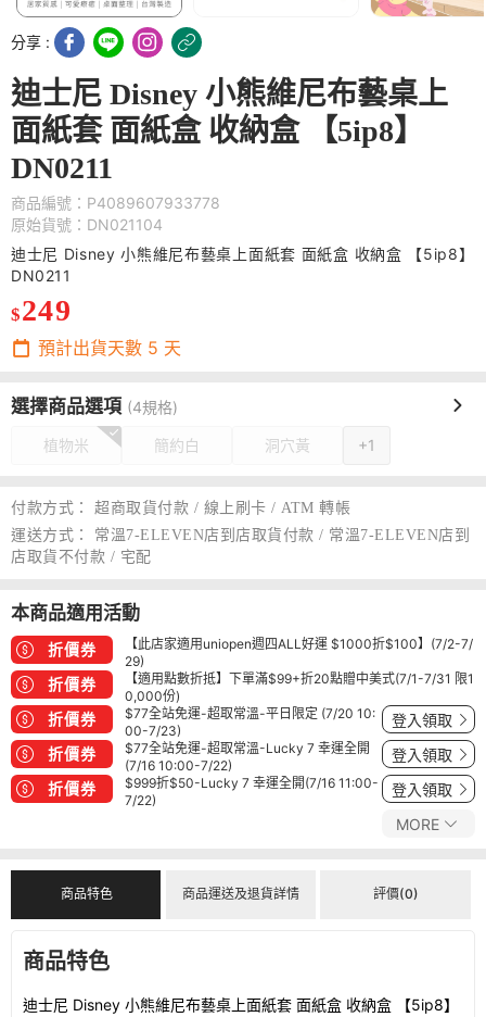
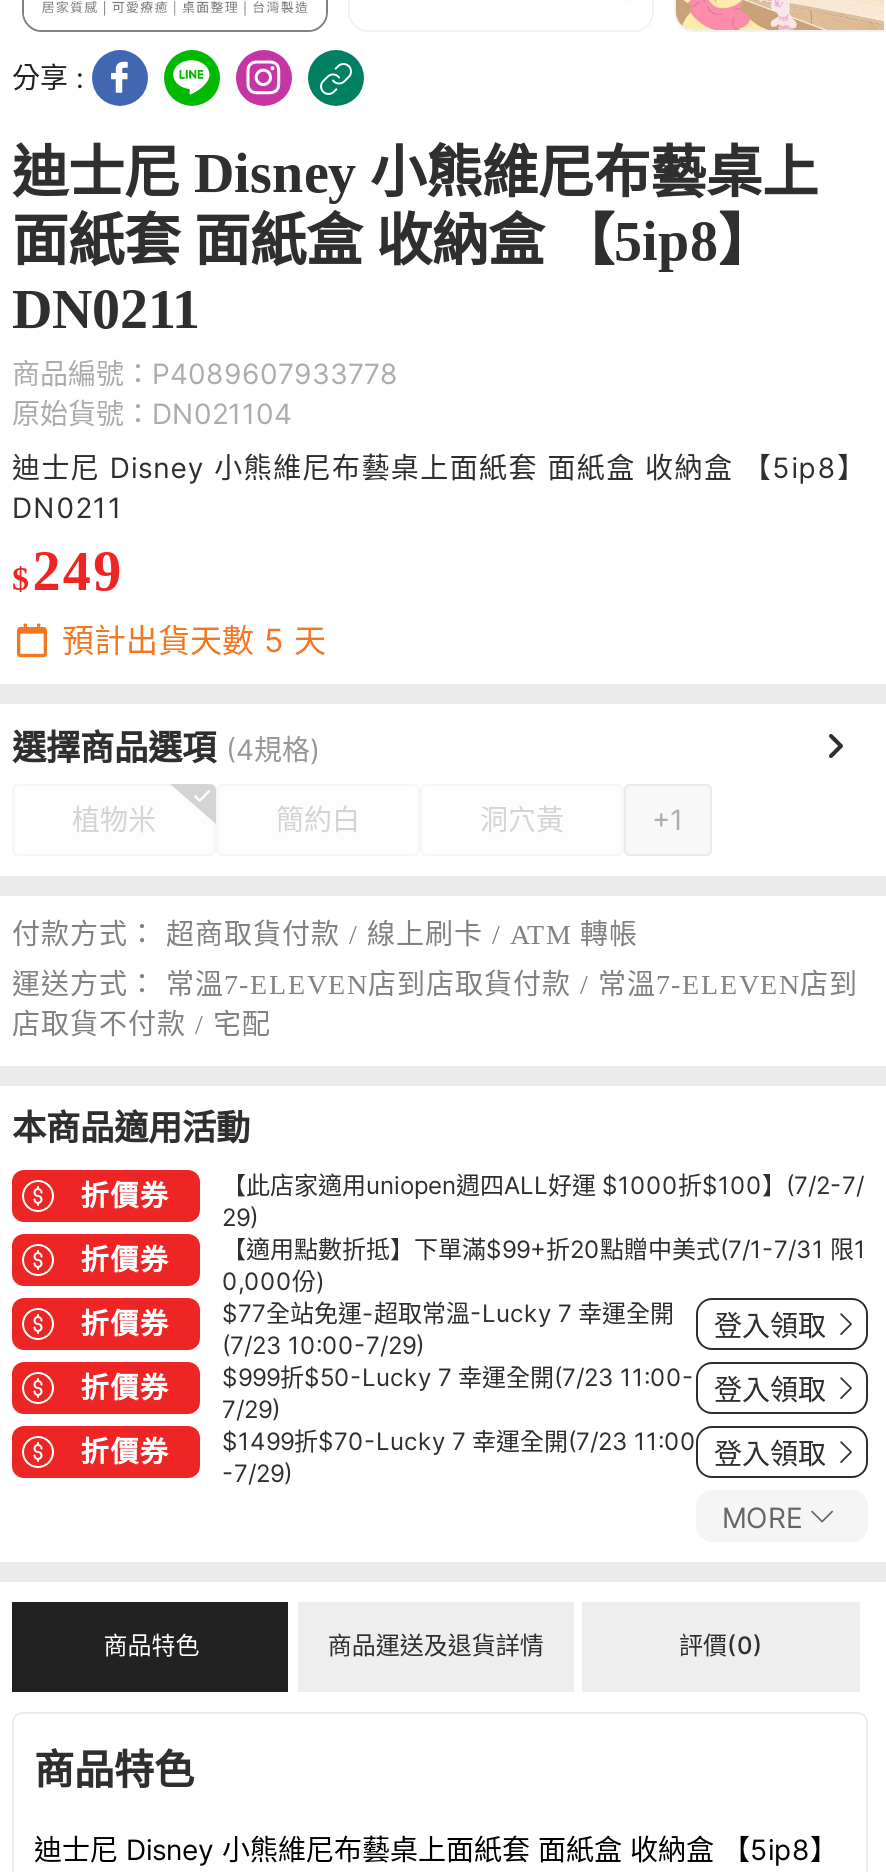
[125,705,375,738] $77全站免運-超取常溫-平日限定 (7/20 10: | 00-7/23) -> [222,1329,424,1359] (7/23 10:00-7/29)
moved [125,739,370,756] -> [222,1297,674,1327]: $77全站免運-超取常溫-Lucky 7 幸運全開
[125,757,232,773] (7/16 10:00-7/22) -> [222,1361,694,1423] $999折$50-Lucky 7 幸運全開(7/23 11:00- | 7/29)
[125,774,379,791] $999折$50-Lucky 7 幸運全開(7/16 11:00- -> [222,1425,696,1455] $1499折$70-Lucky 7 幸運全開(7/23 11:00
[125,792,156,808] 7/22) -> [222,1457,292,1487] -7/29)

